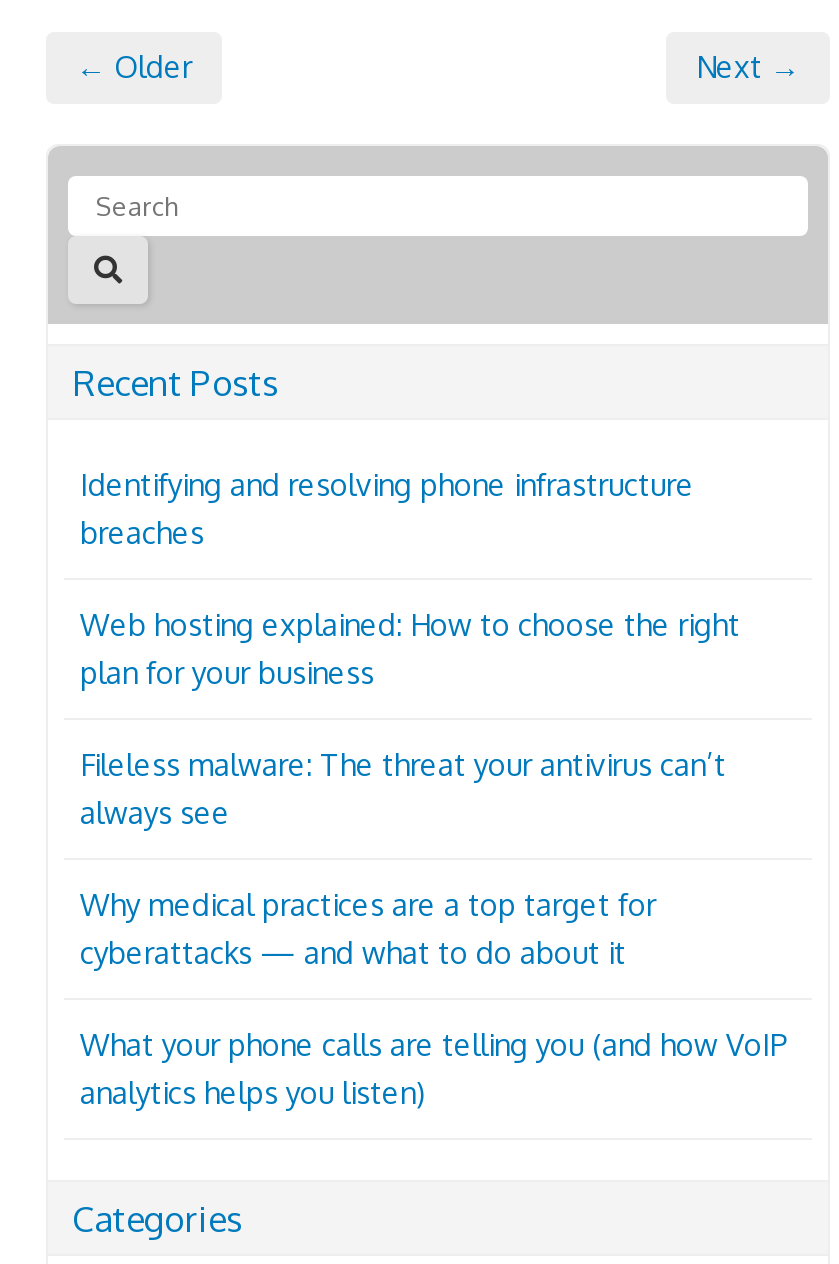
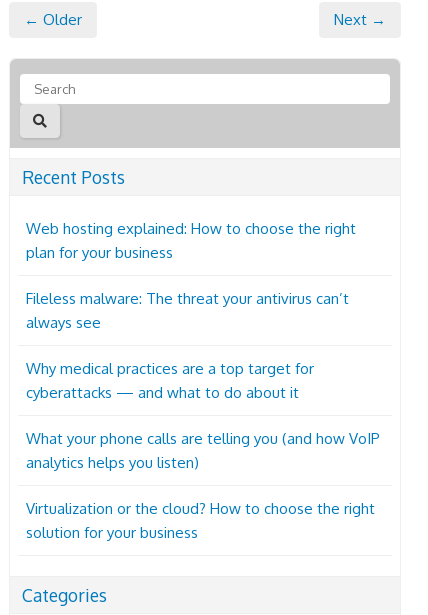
[80,467,694,553] Identifying and resolving phone infrastructure | breaches -> none
moved [80,607,788,1113] -> [26,219,380,472]: Web hosting explained: How to choose the right | plan for your business | Fileless malware: The threat your antivirus can’t | always see | Why medical practices are a top target for | cyberattacks — and what to do about it | What your phone calls are telling you (and how VoIP | analytics helps you listen)
none -> [26,499,375,542] Virtualization or the cloud? How to choose the right | solution for your business

